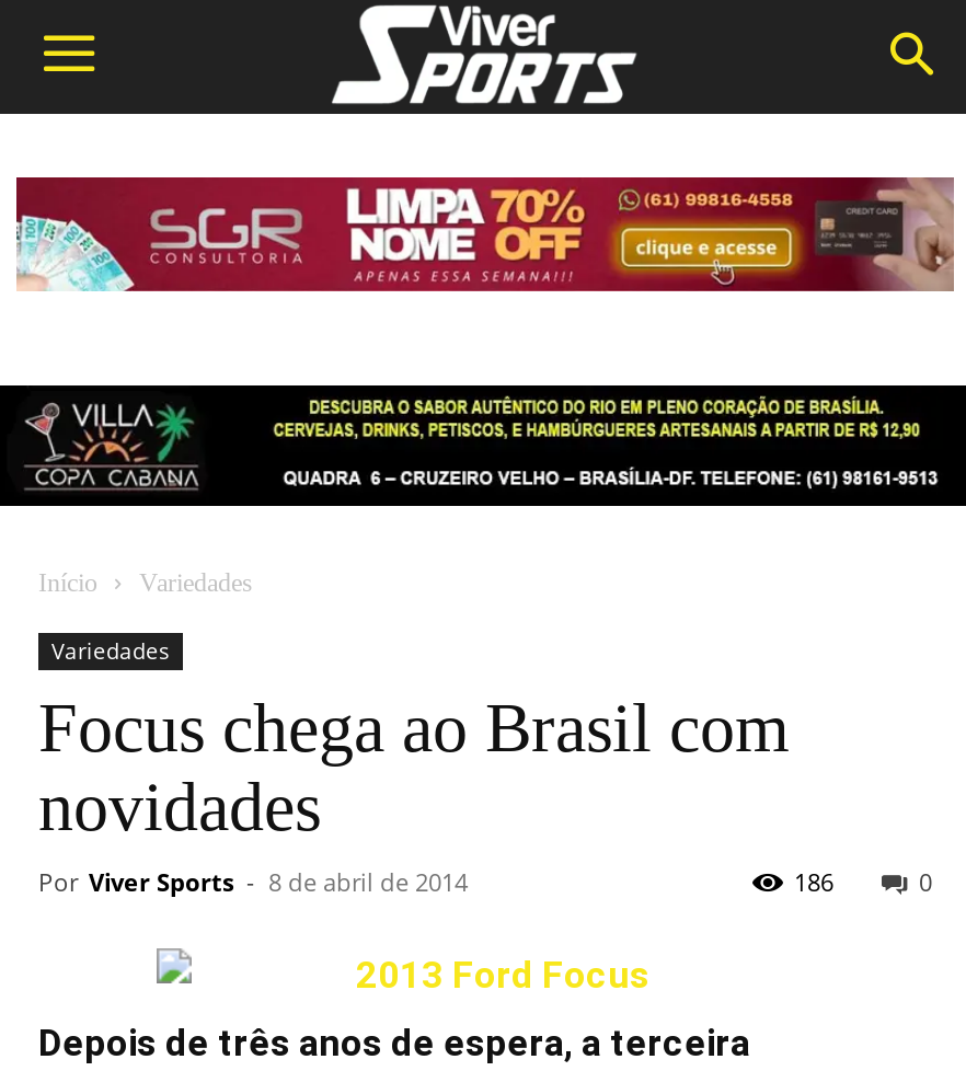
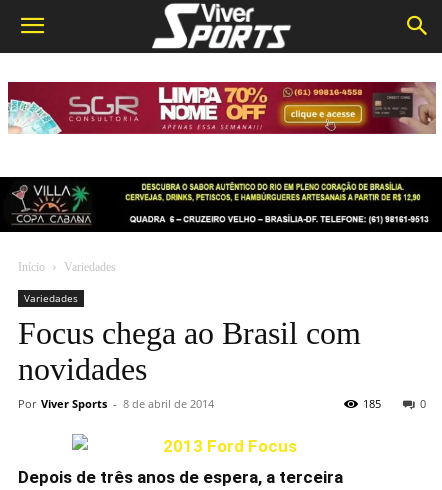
[794,865,833,898] 186 -> [363,396,381,411] 185

